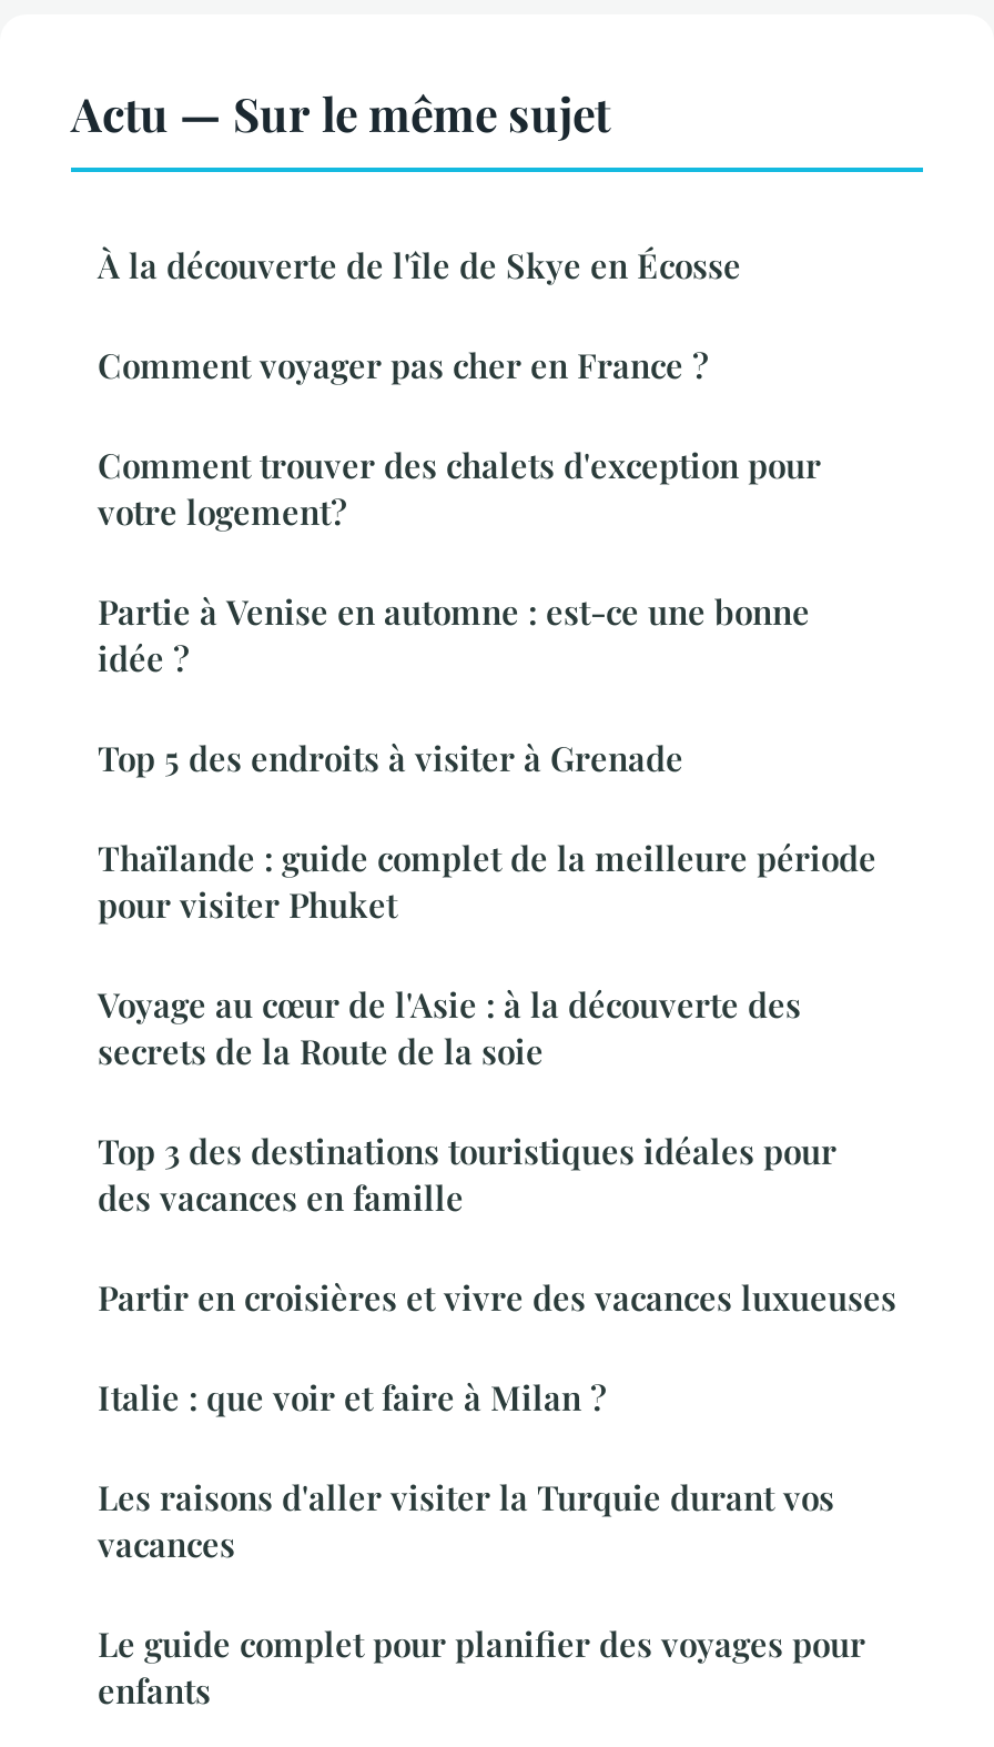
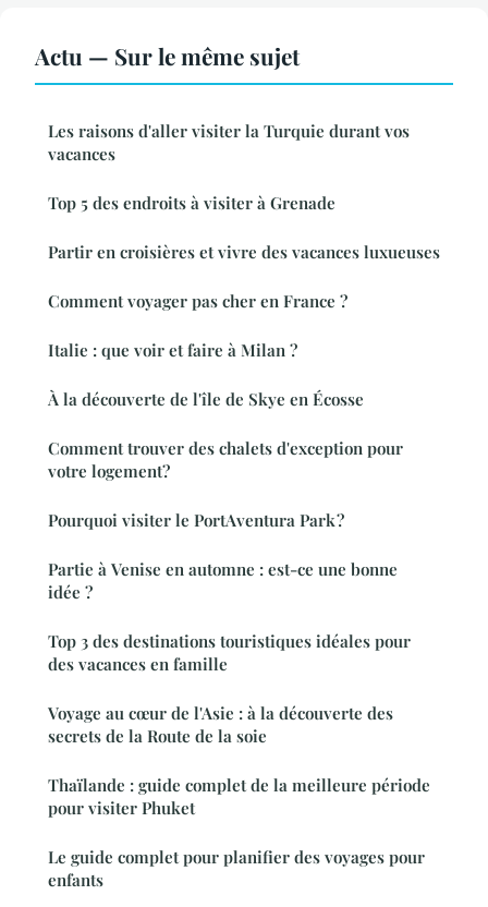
moved [98,242,896,1419] -> [48,192,440,482]: Top 5 des endroits à visiter à Grenade | Partir en croisières et vivre des vacances luxueuses | Comment voyager pas cher en France ? | Italie : que voir et faire à Milan ? | À la découverte de l'île de Skye en Écosse | Comment trouver des chalets d'exception pour | votre logement?
moved [98,589,876,1219] -> [48,558,430,818]: Partie à Venise en automne : est-ce une bonne | idée ? | Top 3 des destinations touristiques idéales pour | des vacances en famille | Voyage au cœur de l'Asie : à la découverte des | secrets de la Route de la soie | Thaïlande : guide complet de la meilleure période | pour visiter Phuket
moved [98,1474,834,1565] -> [48,120,410,164]: Les raisons d'aller visiter la Turquie durant vos | vacances
none -> [48,509,344,531] Pourquoi visiter le PortAventura Park ?

